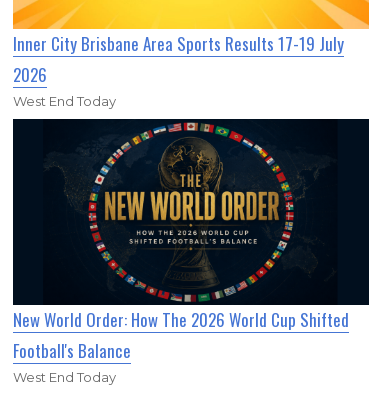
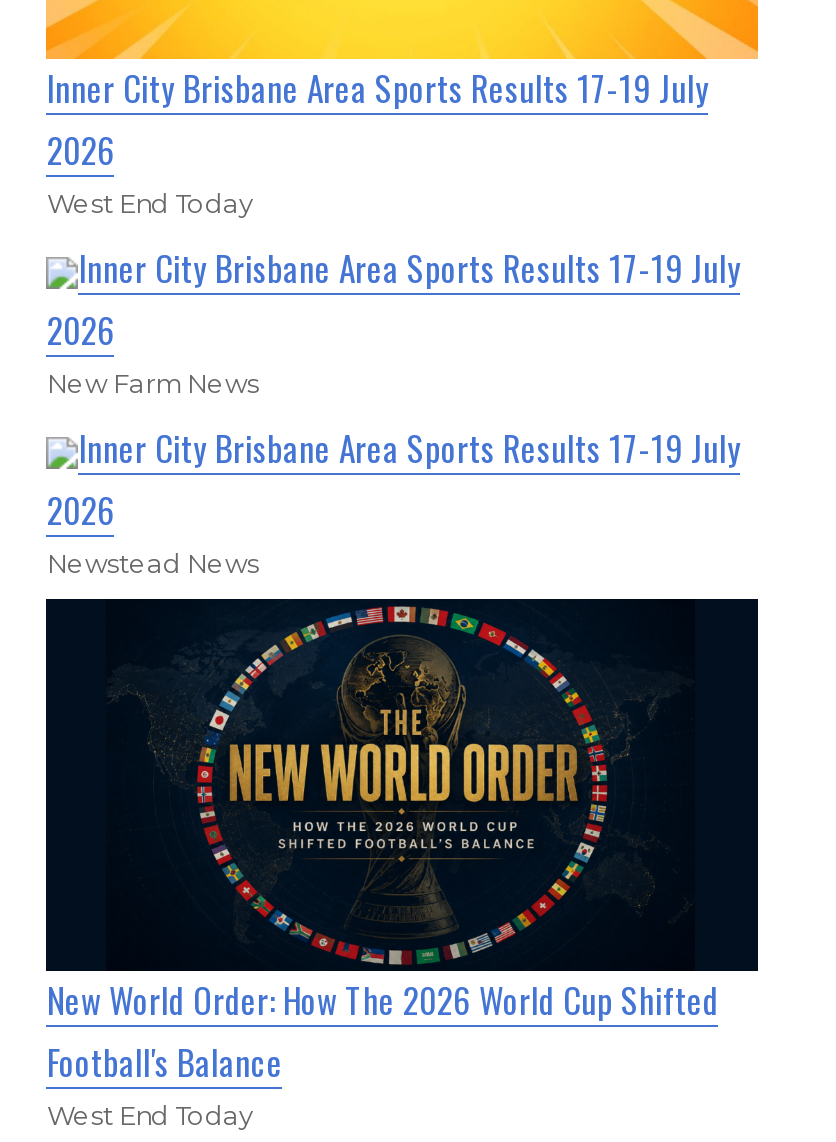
none -> [47,242,741,578] Inner City Brisbane Area Sports Results 17-19 July | 2026 | New Farm News | Inner City Brisbane Area Sports Results 17-19 July | 2026 | Newstead News

